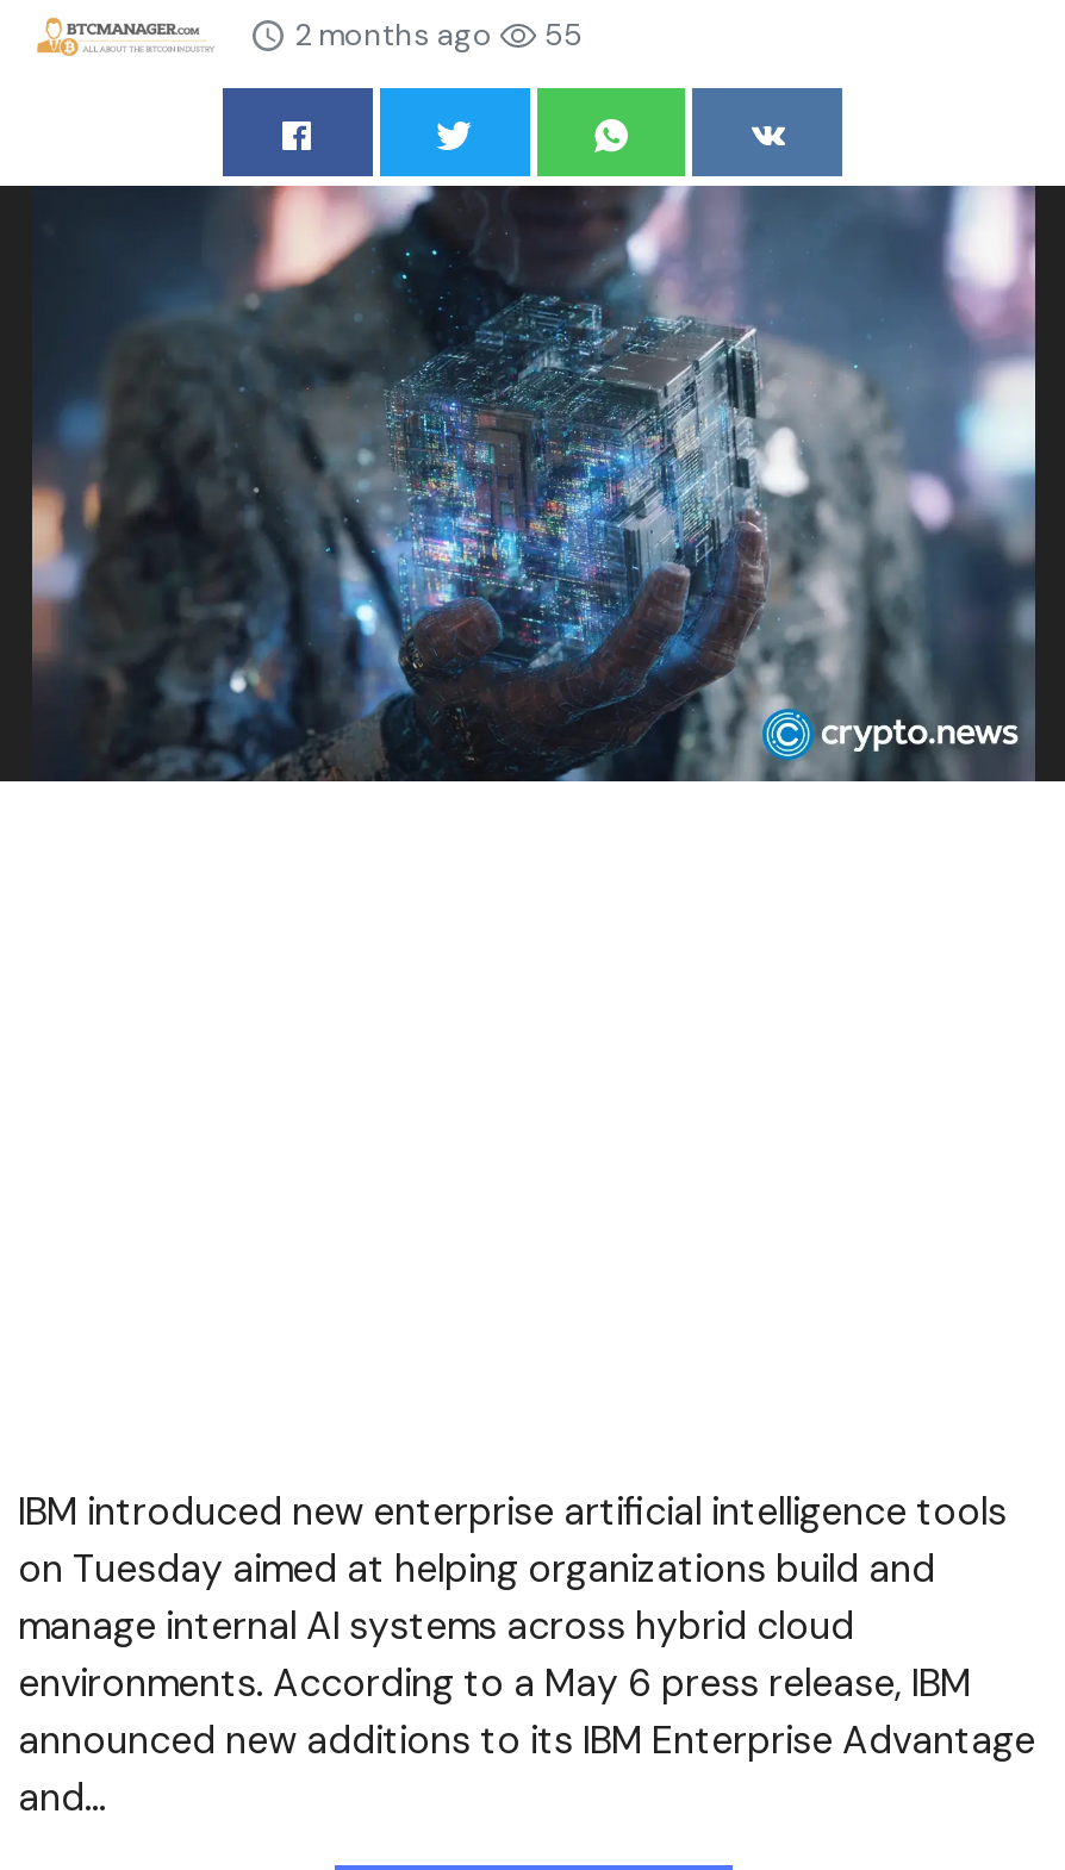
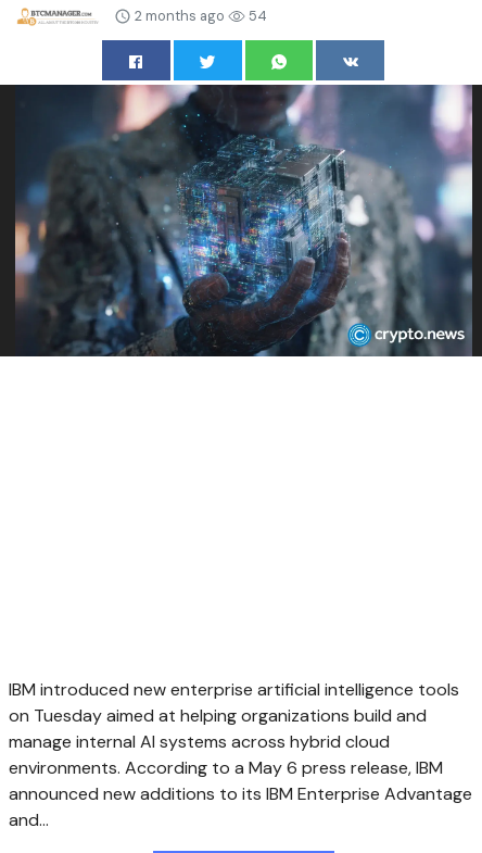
[287,13,583,54] 2 months ago 55 -> [131,6,267,25] 2 months ago 54

